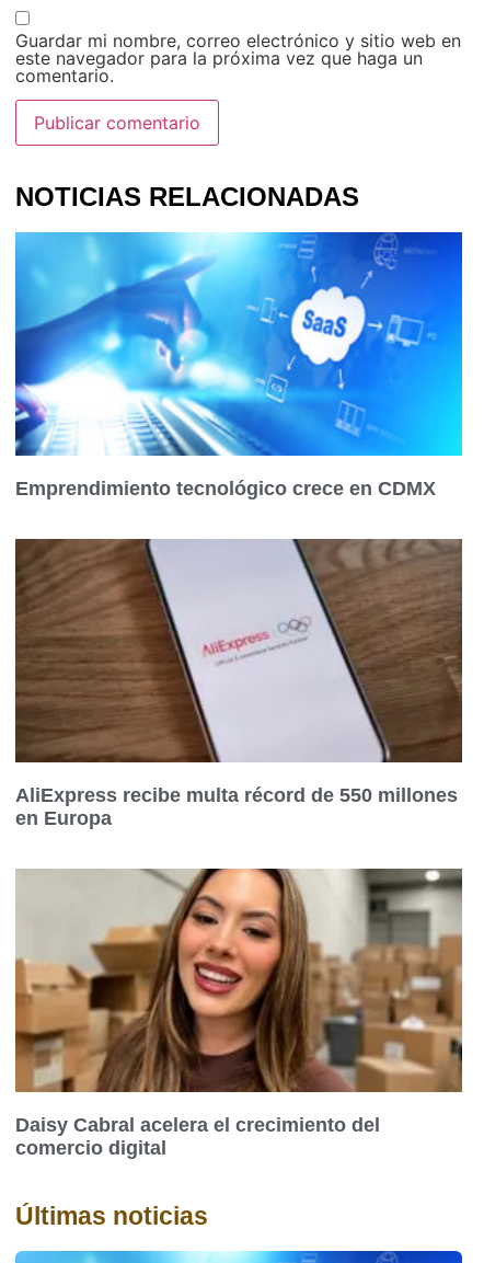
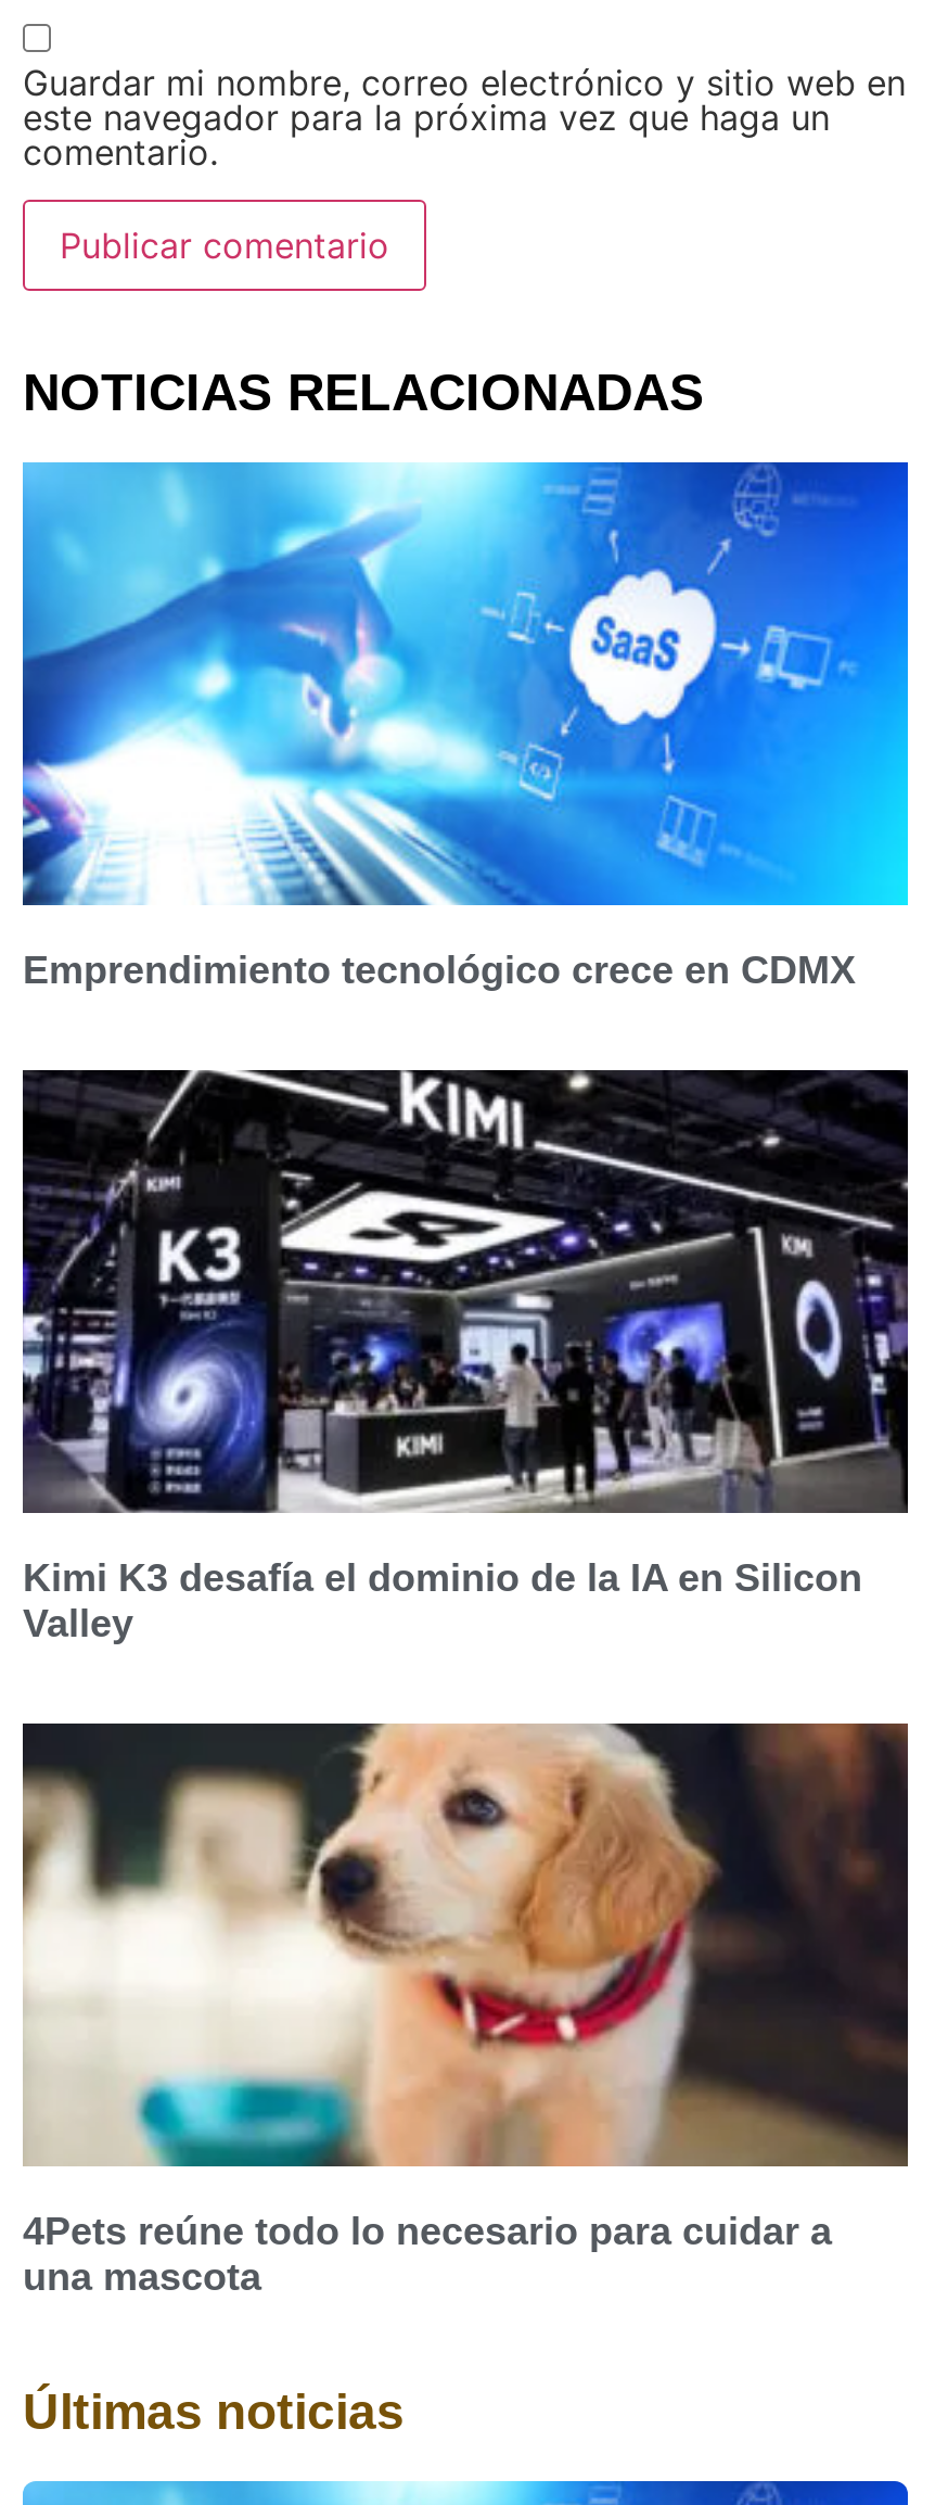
[14,538,463,829] [image] | AliExpress recibe multa récord de 550 millones | en Europa -> [21,1068,910,1645] [image] | Kimi K3 desafía el dominio de la IA en Silicon | Valley
[14,868,463,1159] [image] | Daisy Cabral acelera el crecimiento del | comercio digital -> [21,1721,910,2298] [image] | 4Pets reúne todo lo necesario para cuidar a | una mascota

